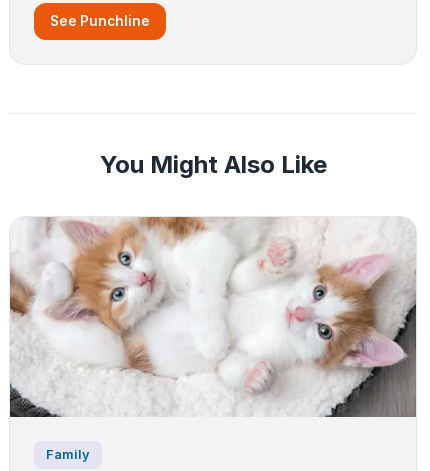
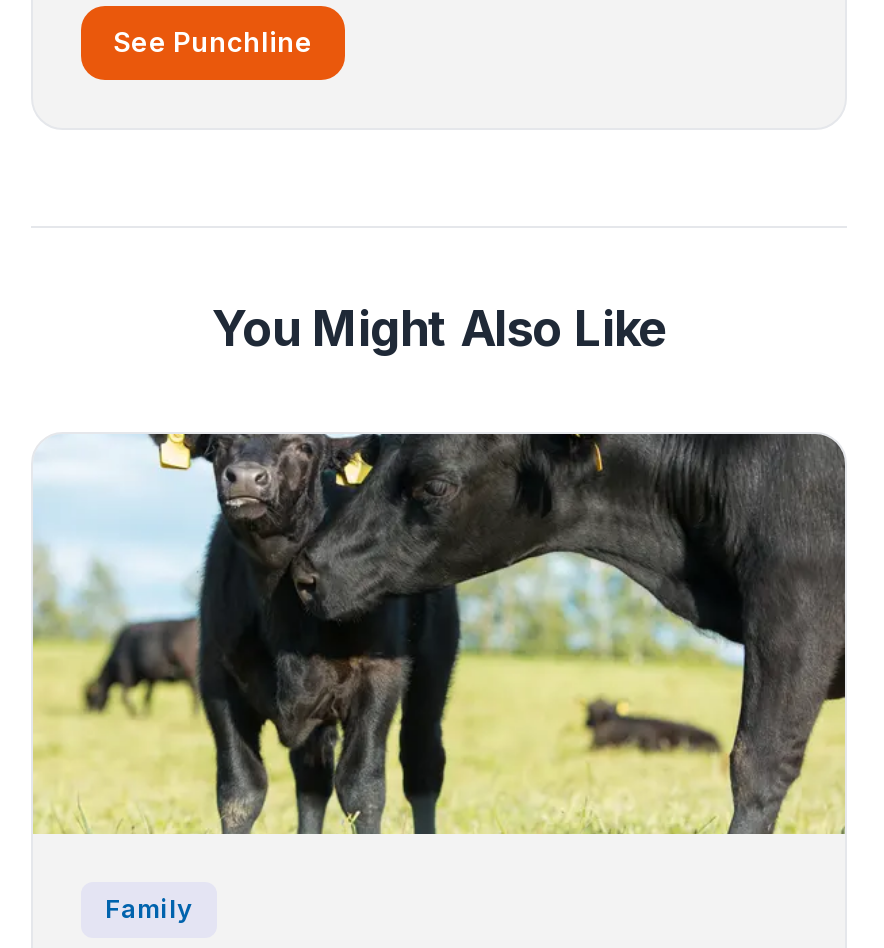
[9,216,417,418] [image] -> [33,432,847,836] [image]

